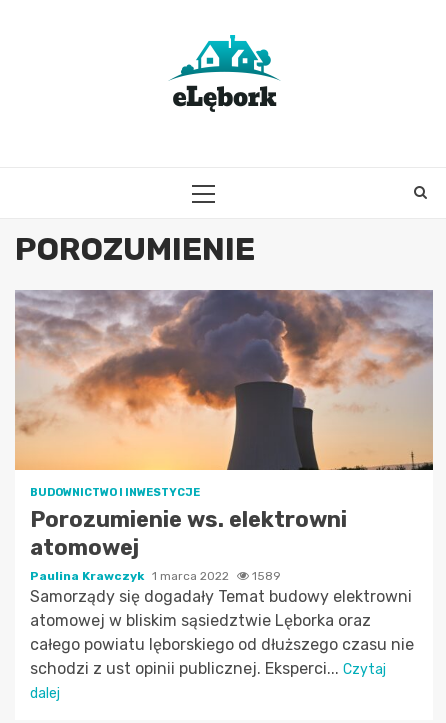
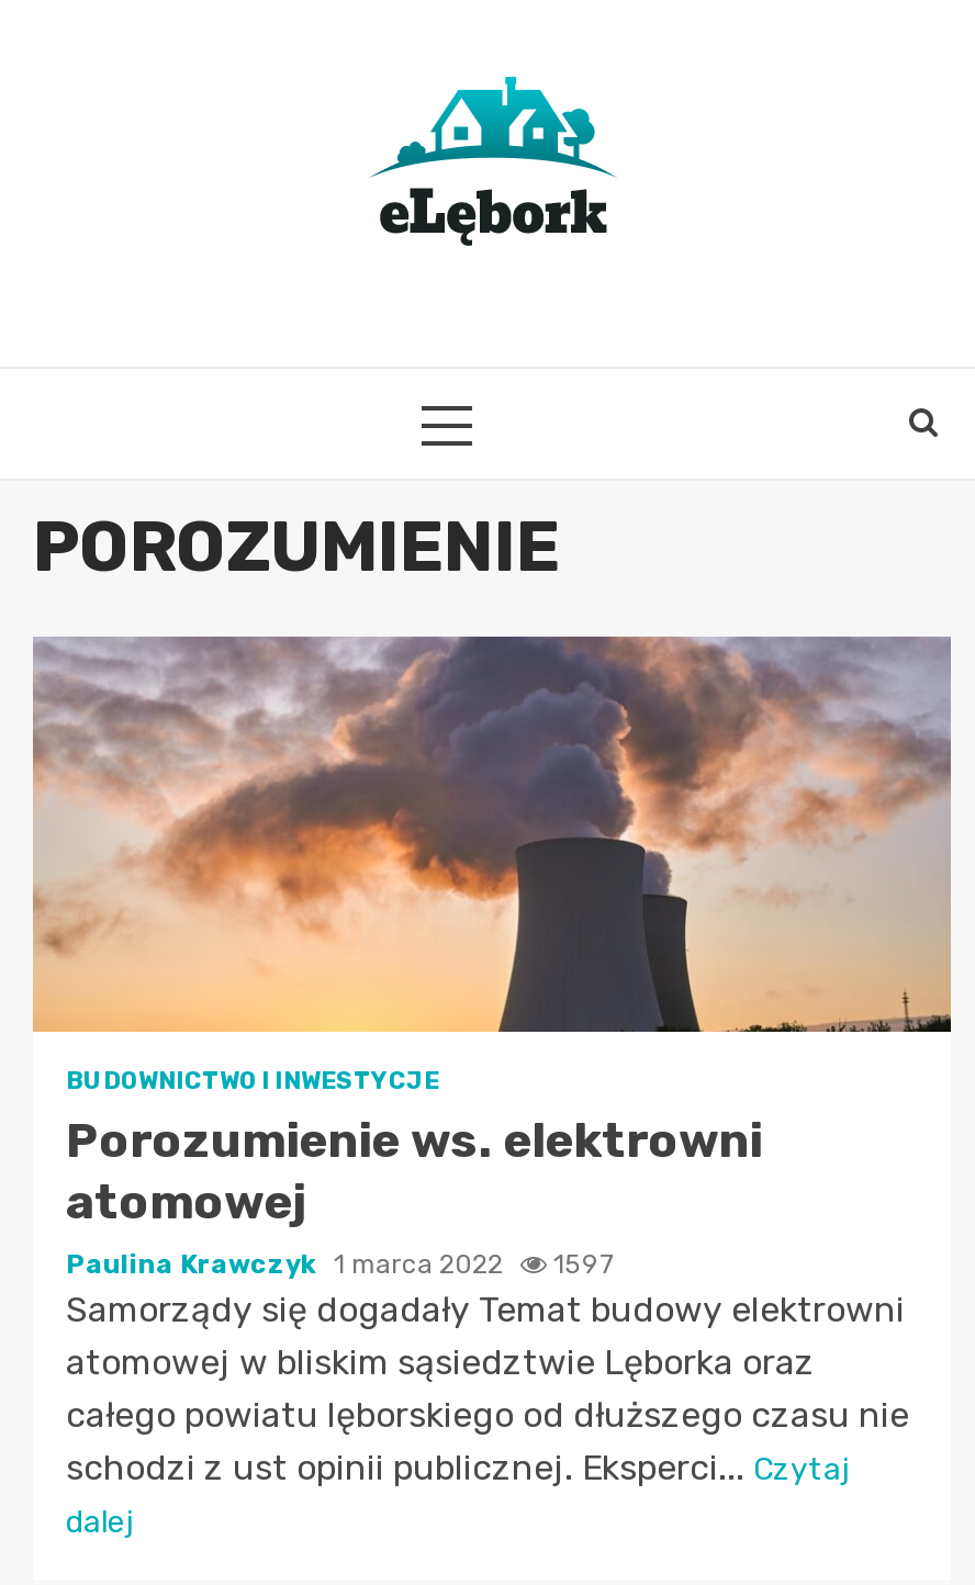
[30,569,281,583] Paulina Krawczyk 1 marca 2022 1589 -> [66,1249,613,1280] Paulina Krawczyk 1 marca 2022 1597

